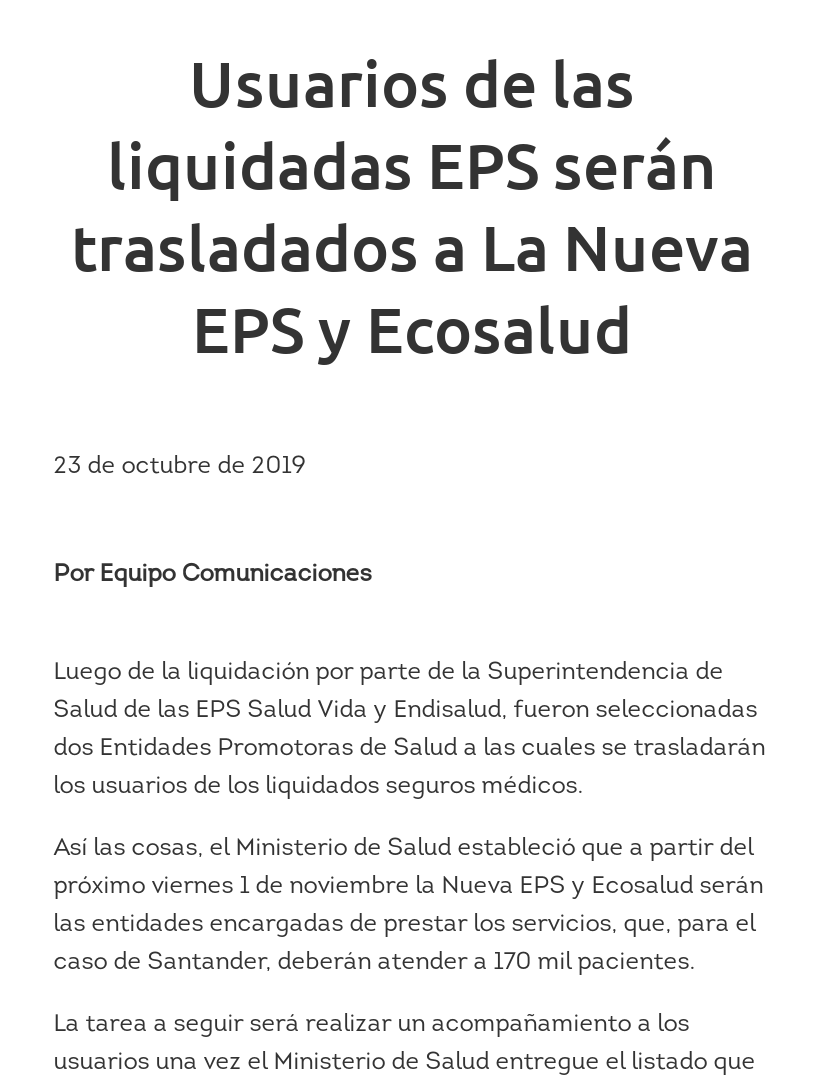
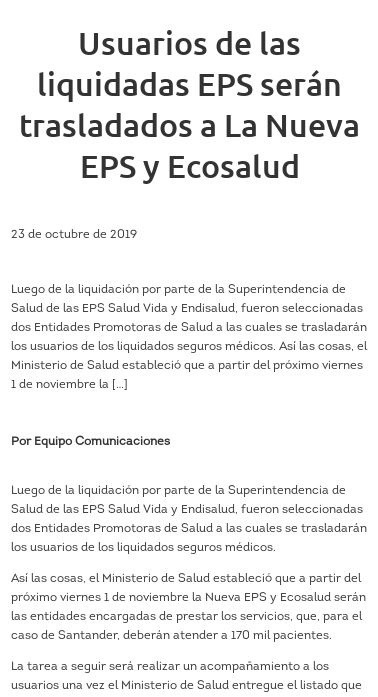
none -> [11,284,367,391] Luego de la liquidación por parte de la Superintendencia de | Salud de las EPS Salud Vida y Endisalud, fueron seleccionadas | dos Entidades Promotoras de Salud a las cuales se trasladarán | los usuarios de los liquidados seguros médicos. Así las cosas, el | Ministerio de Salud estableció que a partir del próximo viernes | 1 de noviembre la […]

